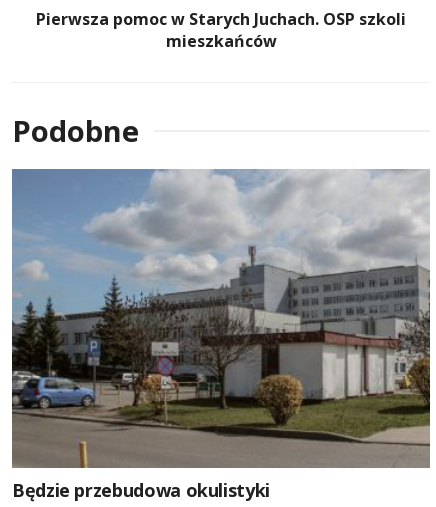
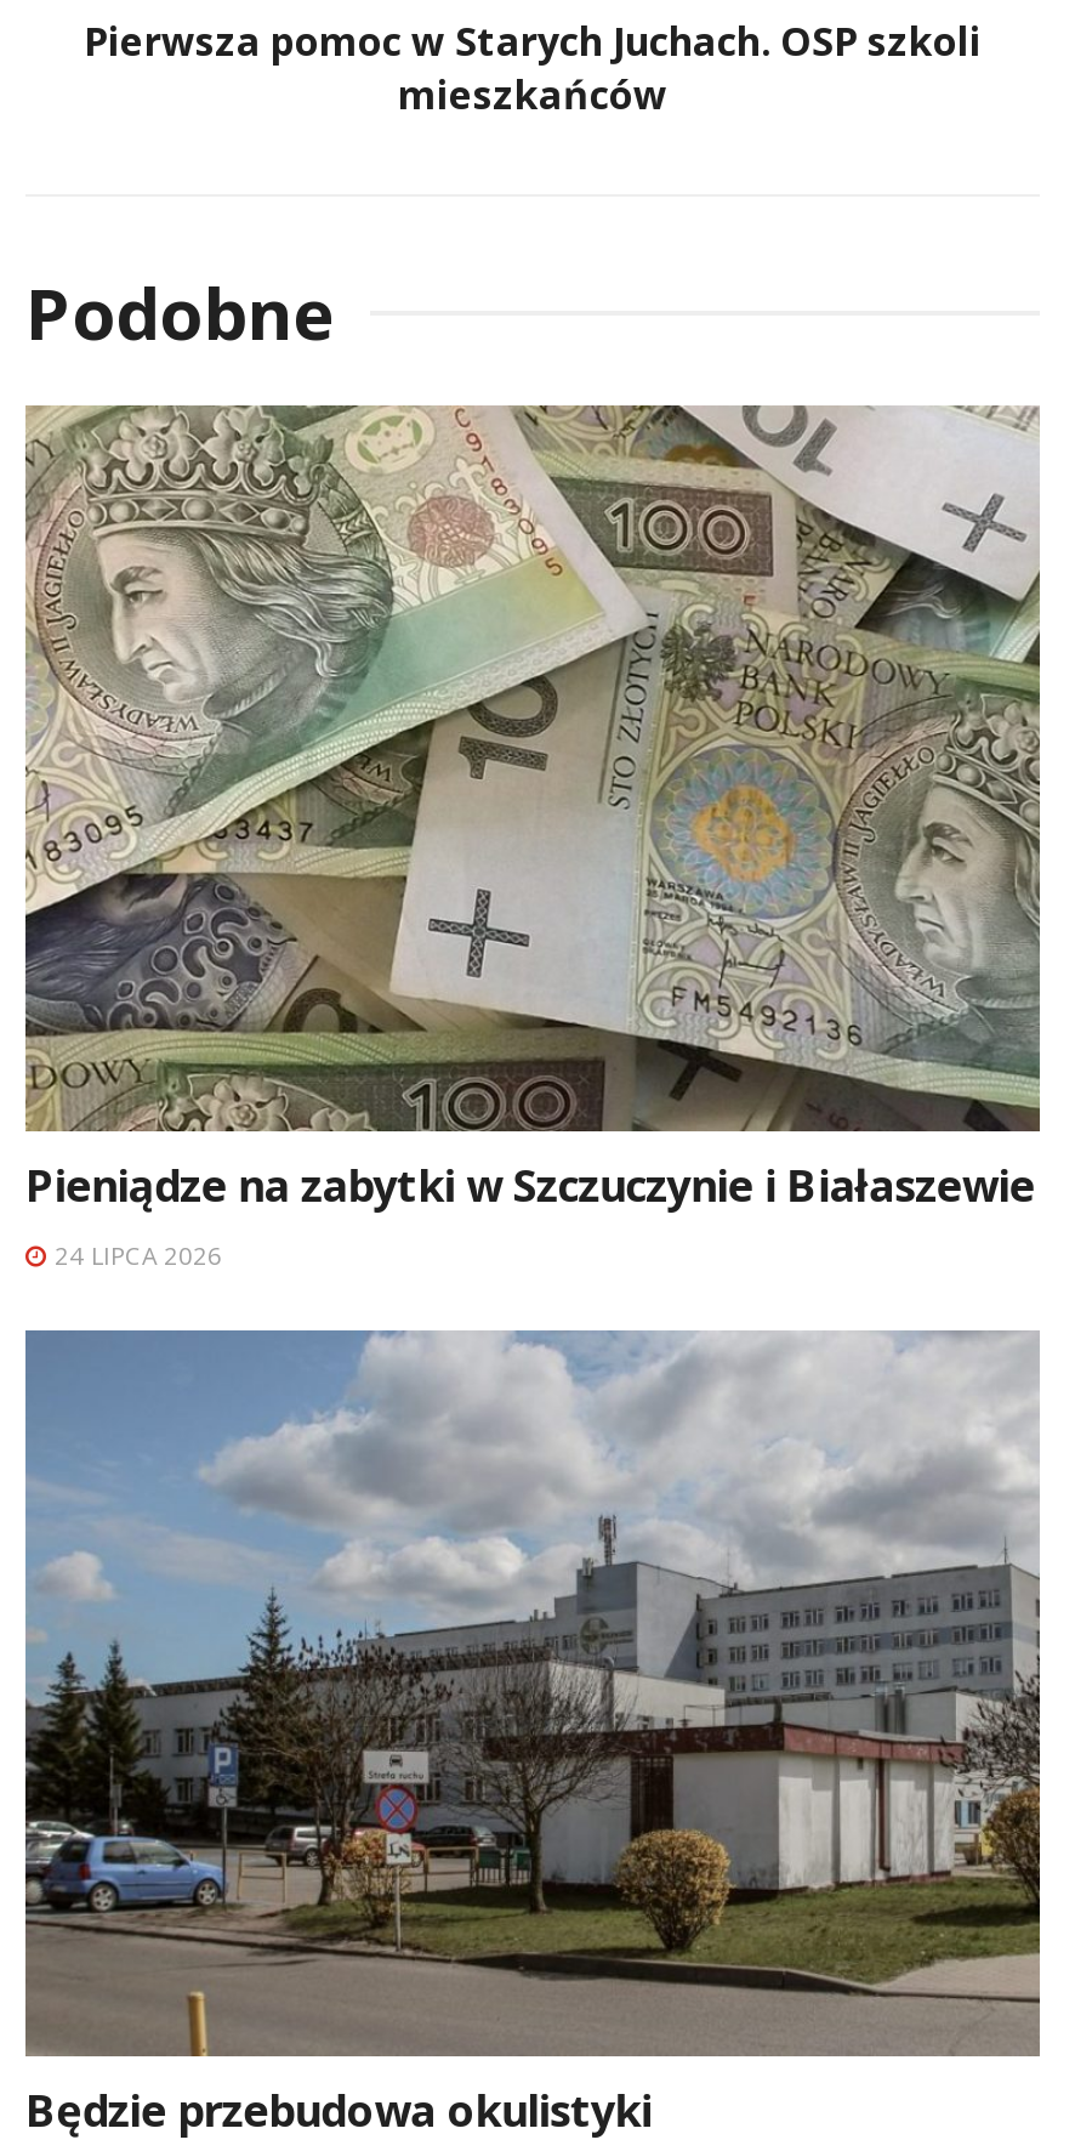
none -> [25,403,1042,1272] [image] | Pieniądze na zabytki w Szczuczynie i Białaszewie | 24 LIPCA 2026

